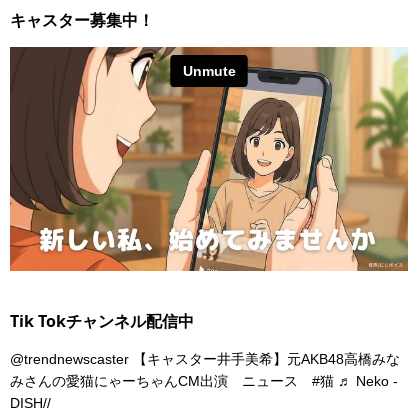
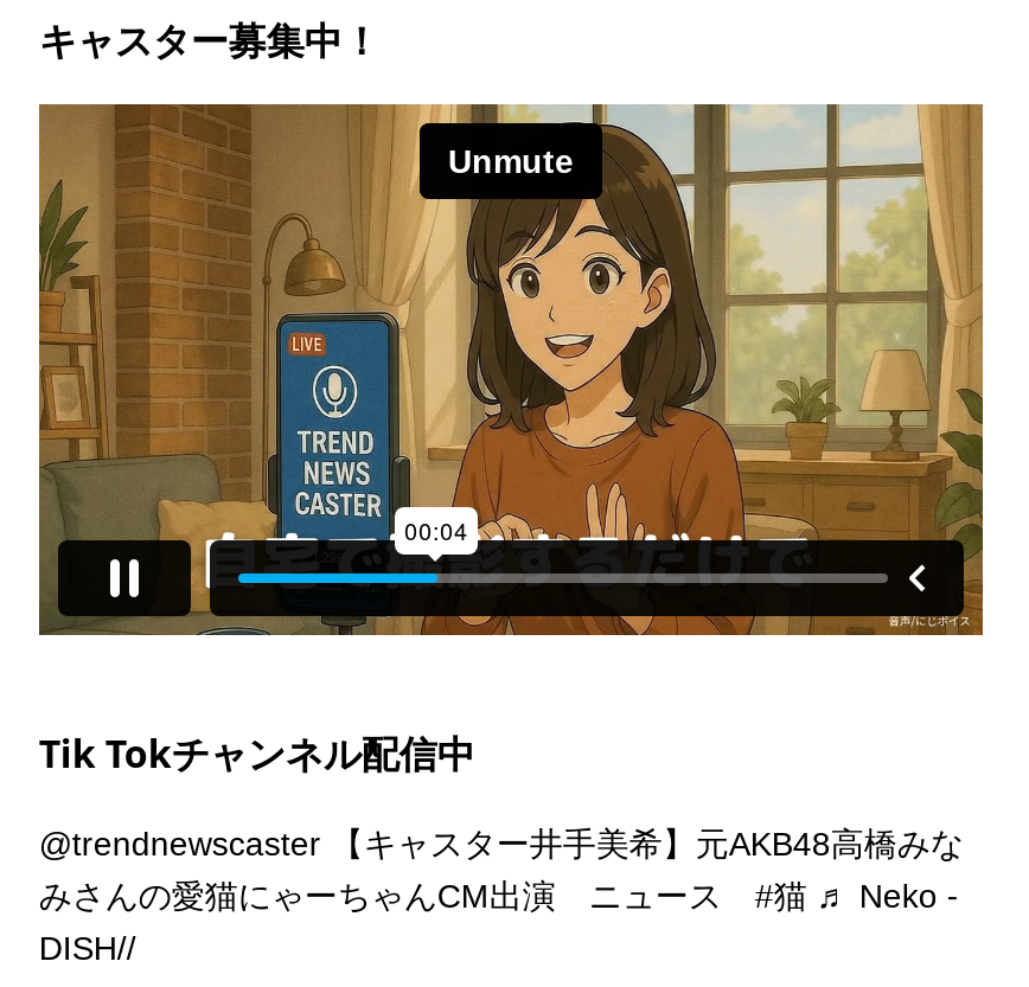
[9,46,408,272] [image] -> [37,102,985,637] [image]

